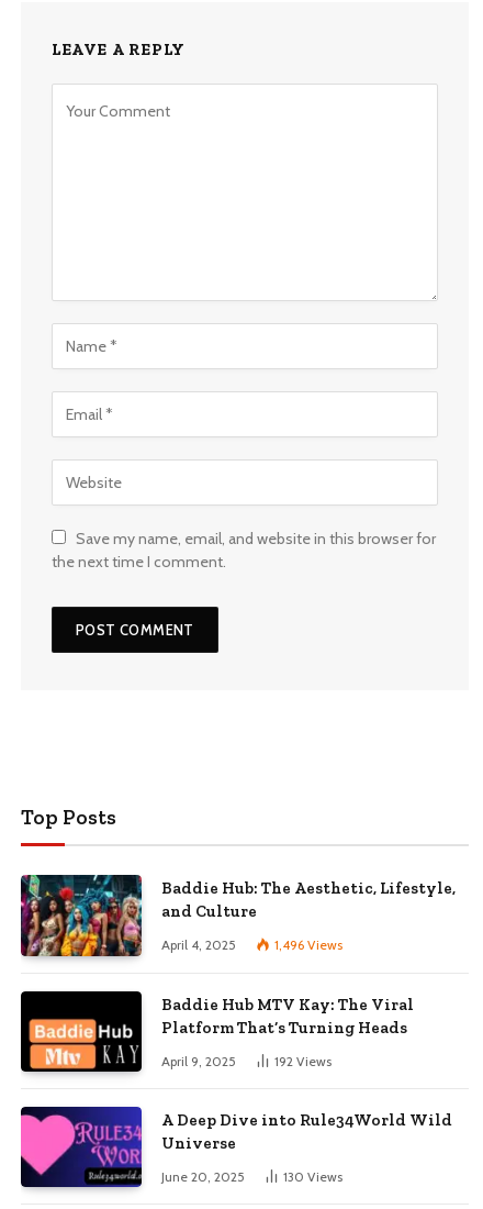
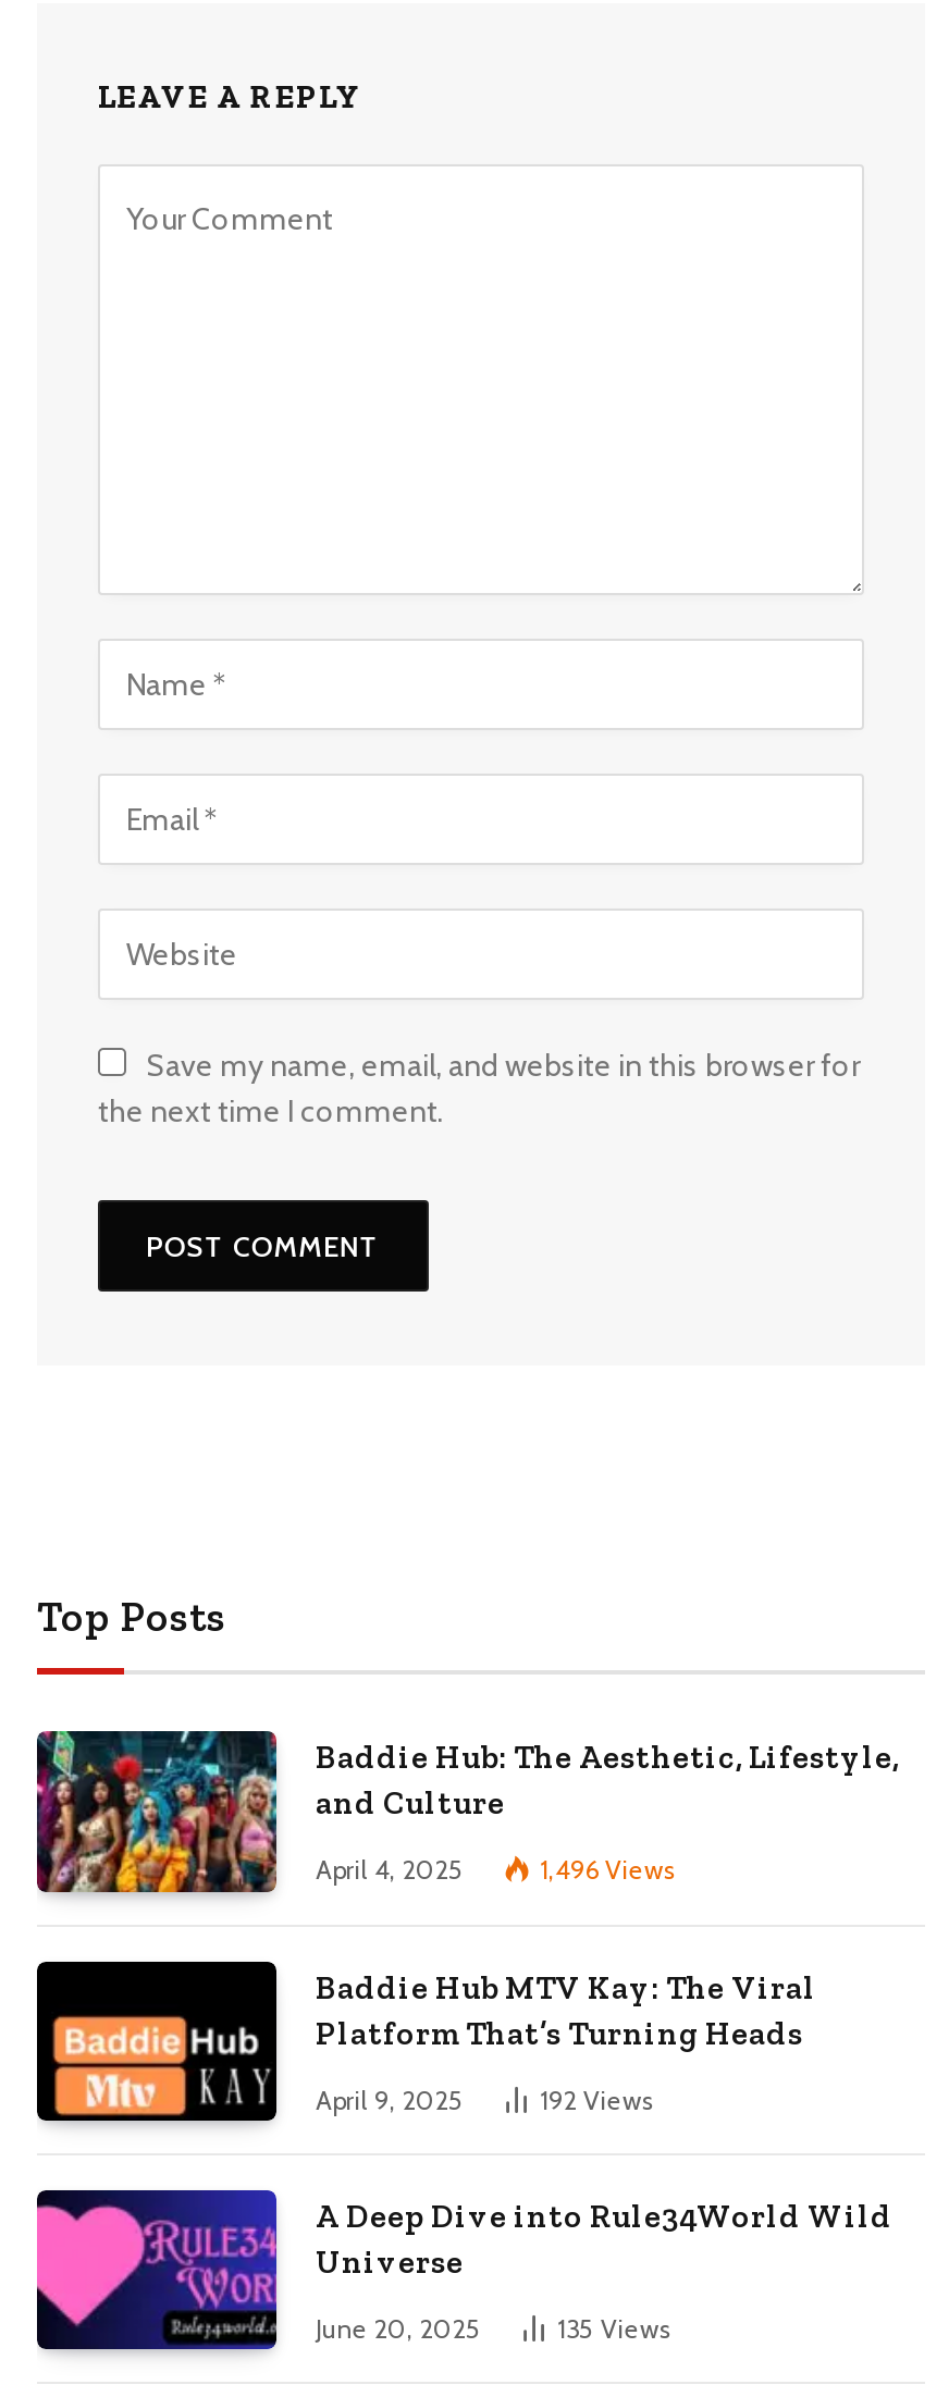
[283,1168,342,1185] 130 Views -> [557,2312,670,2345] 135 Views

